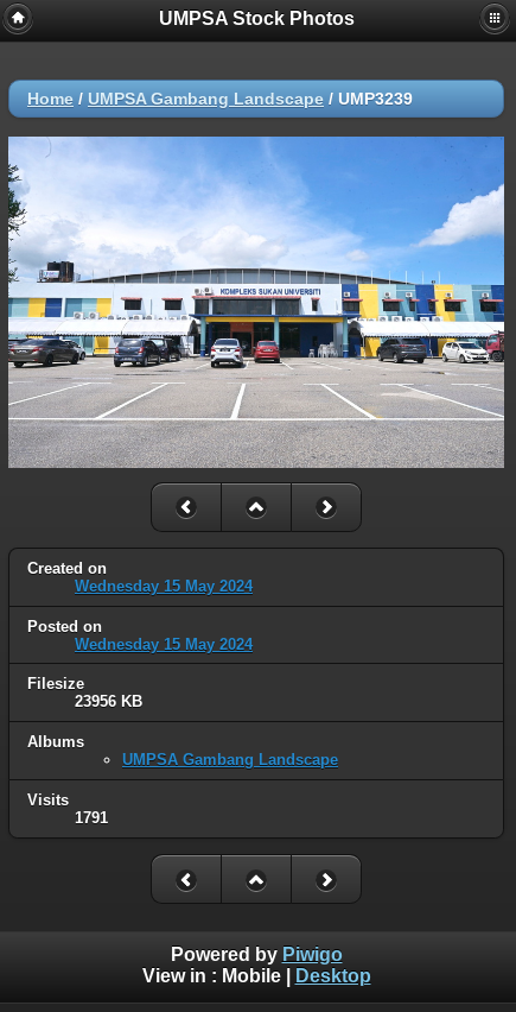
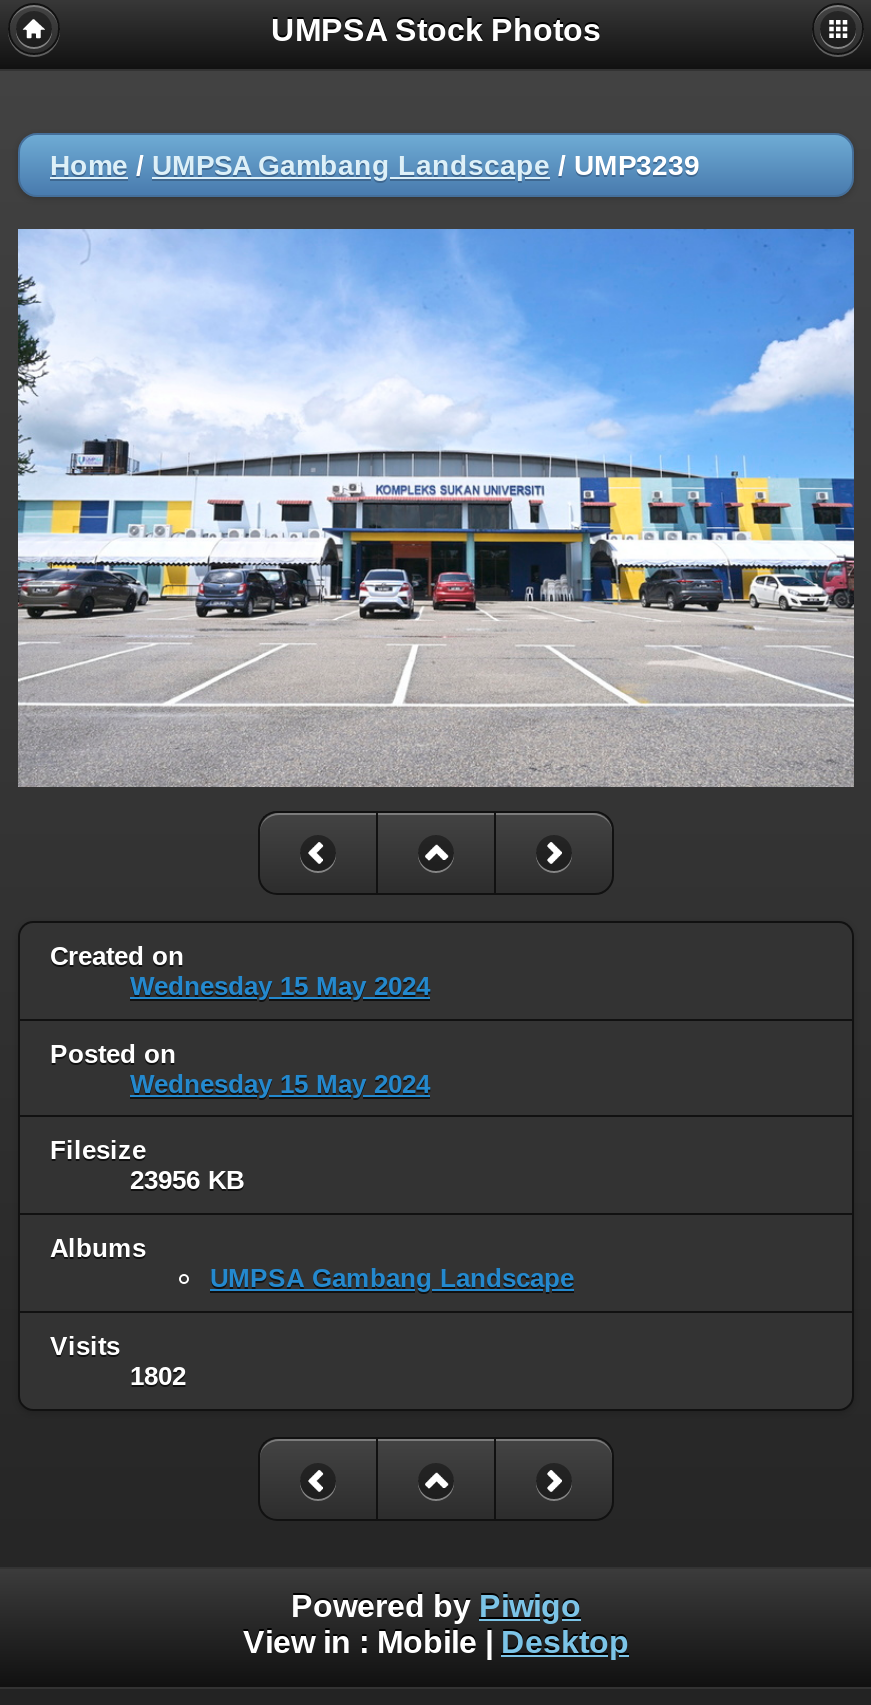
[75,809,108,827] 1791 -> [130,1361,186,1391] 1802

